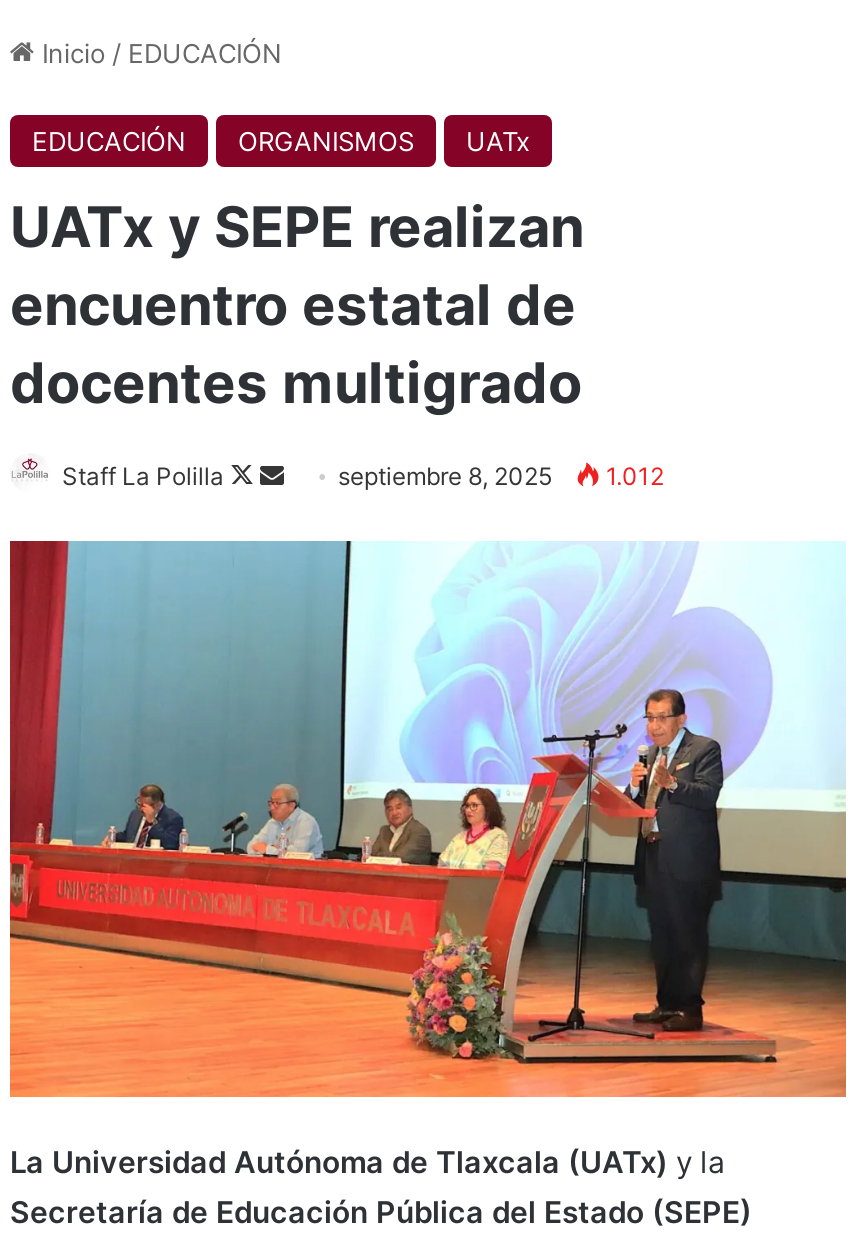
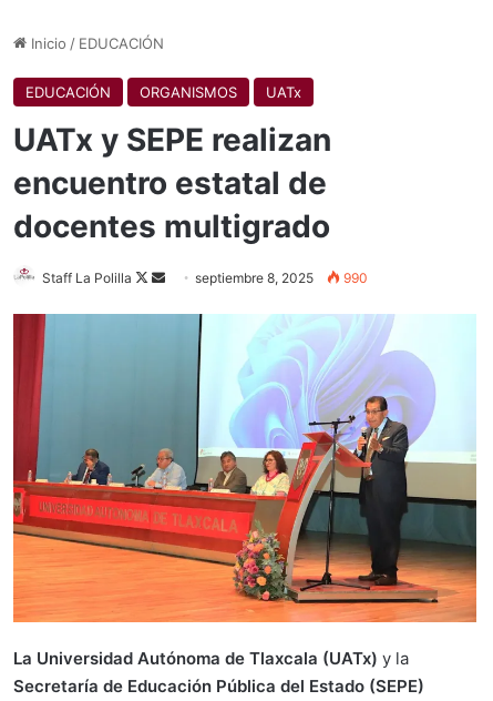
[600,460,664,490] 1.012 -> [340,269,368,286] 990

